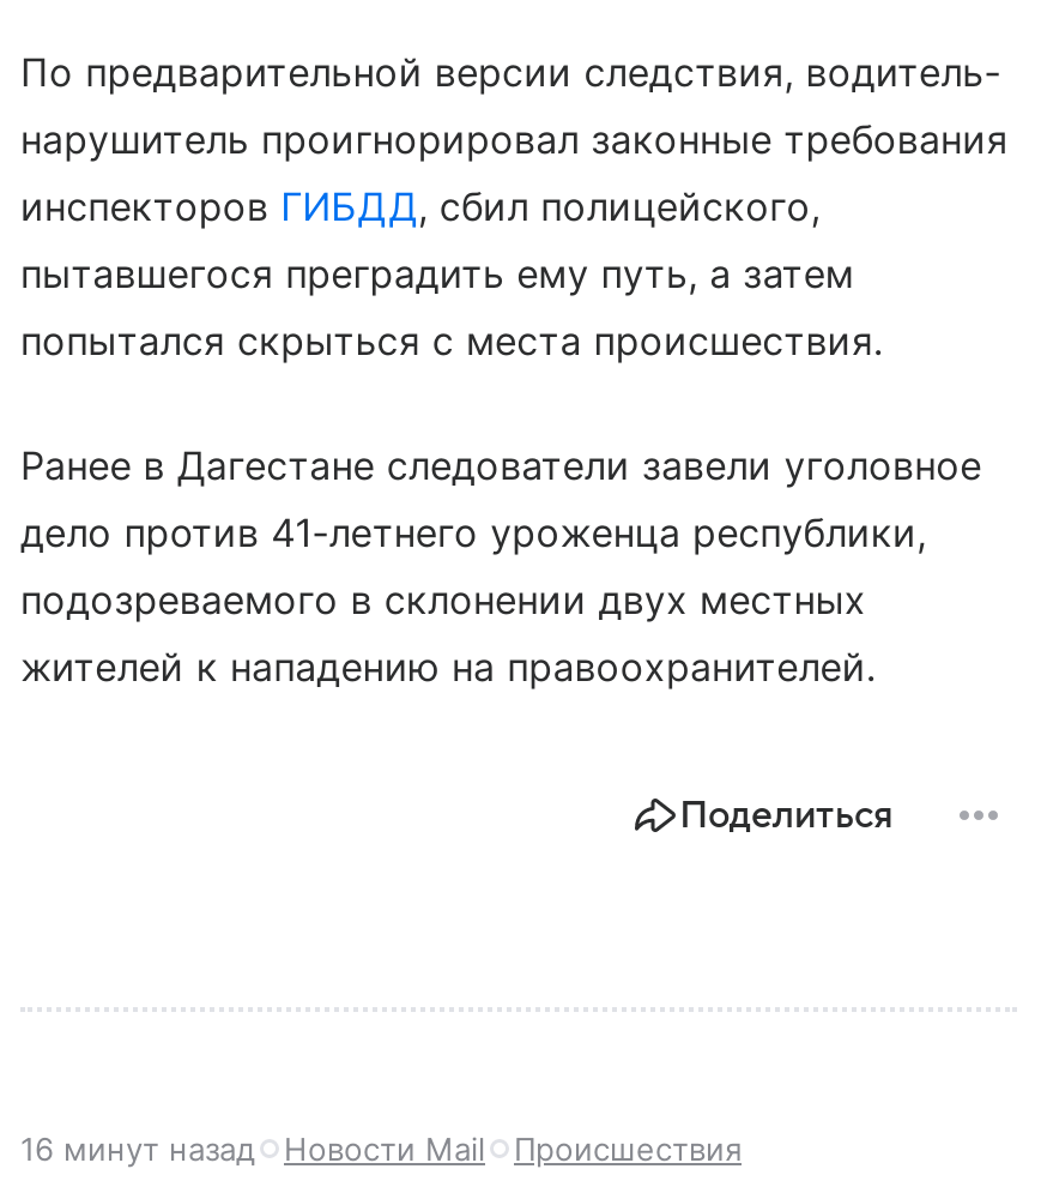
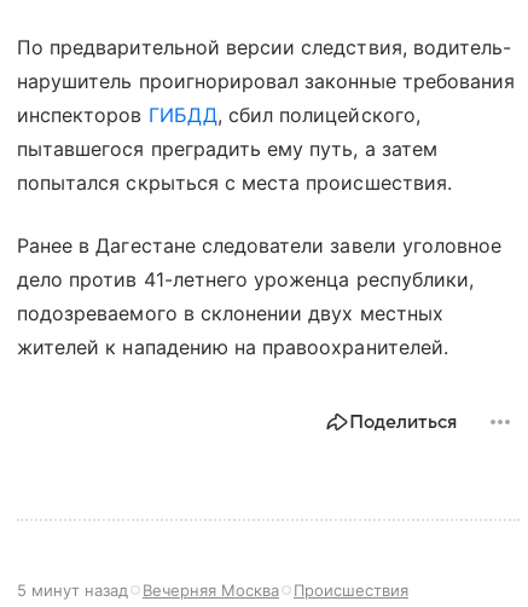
[20,1129,485,1167] 16 минут назад | Новости Mail -> [17,580,279,599] 5 минут назад | Вечерняя Москва

